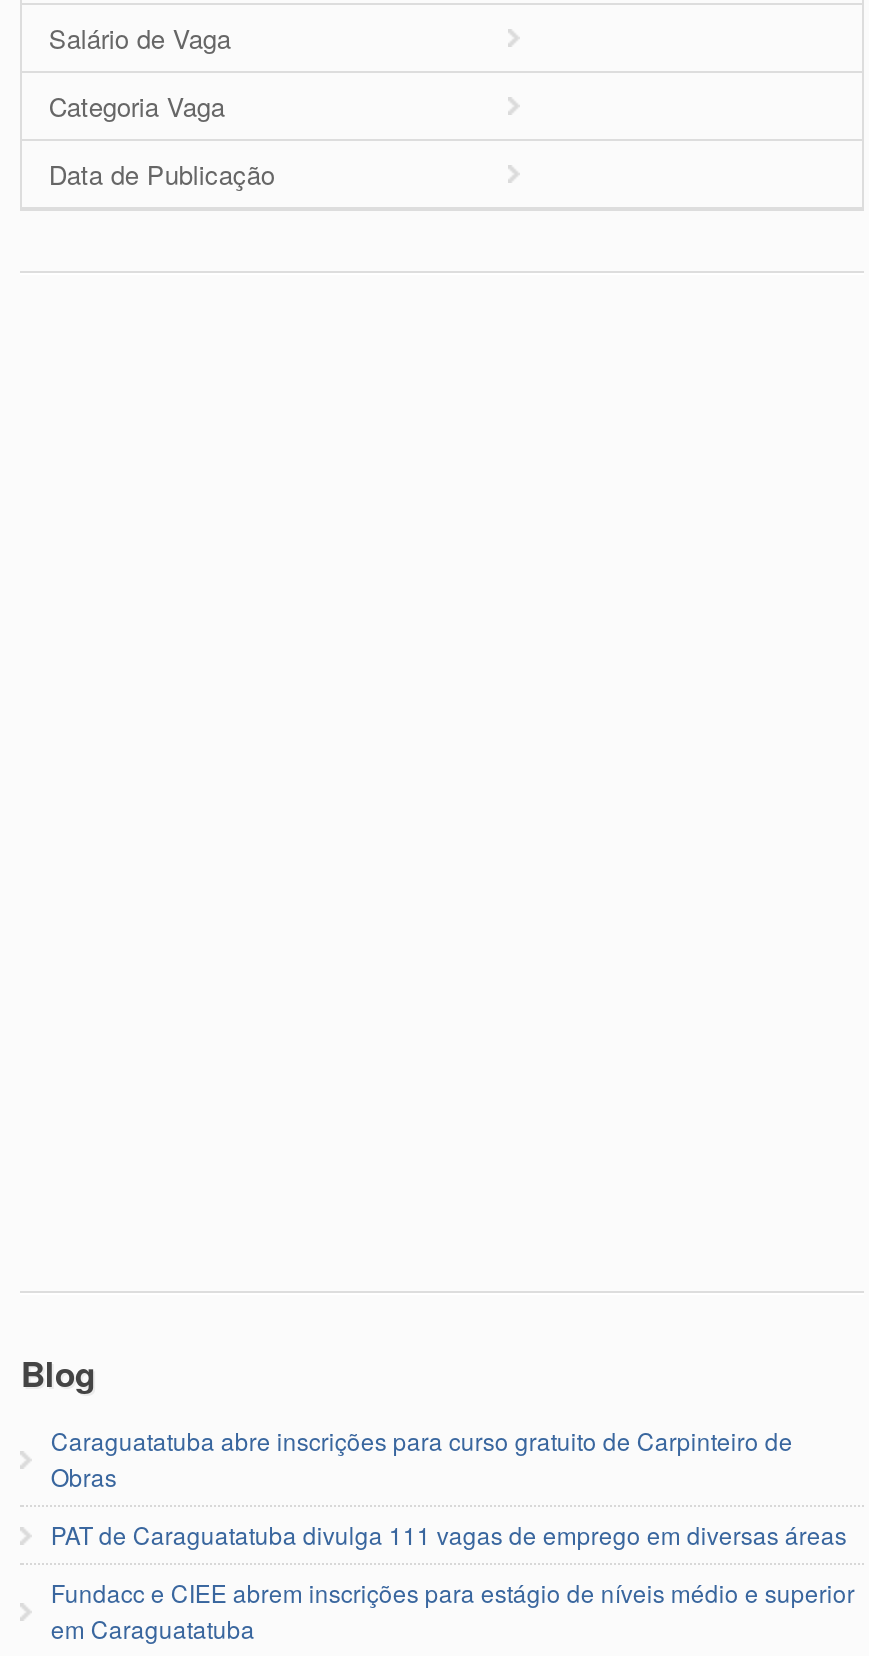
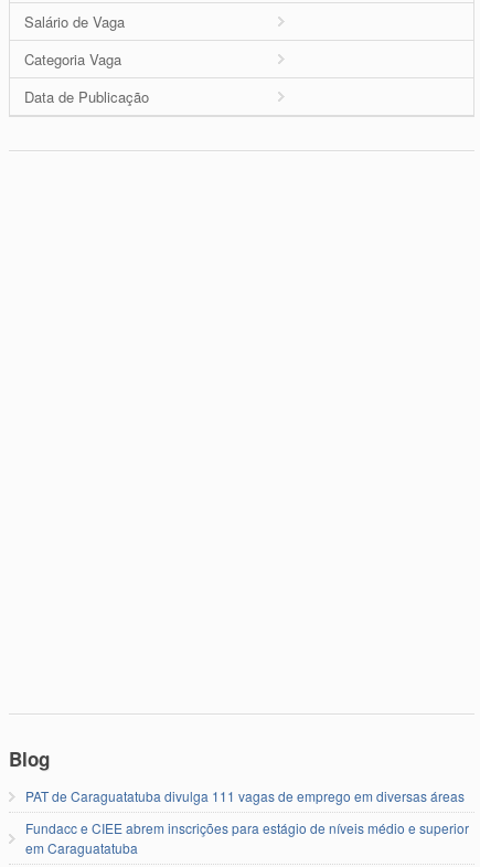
[51,1424,793,1494] Caraguatatuba abre inscrições para curso gratuito de Carpinteiro de | Obras -> none

